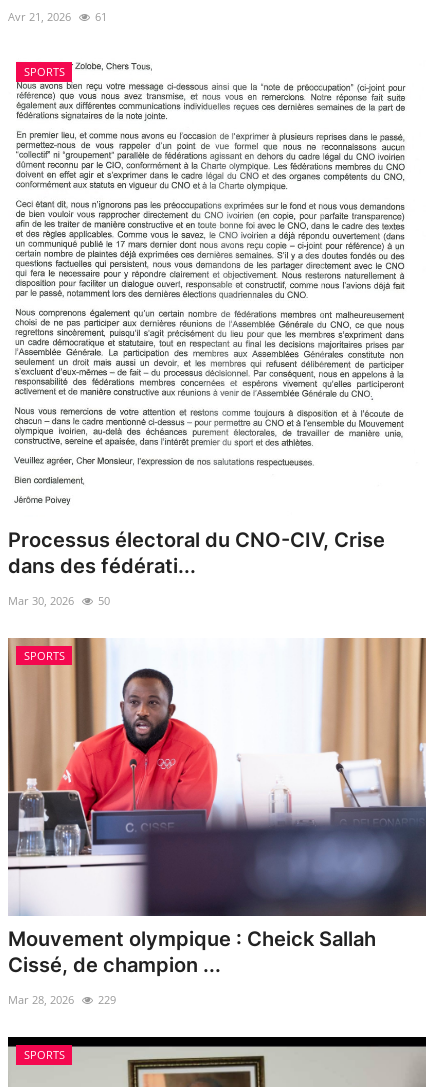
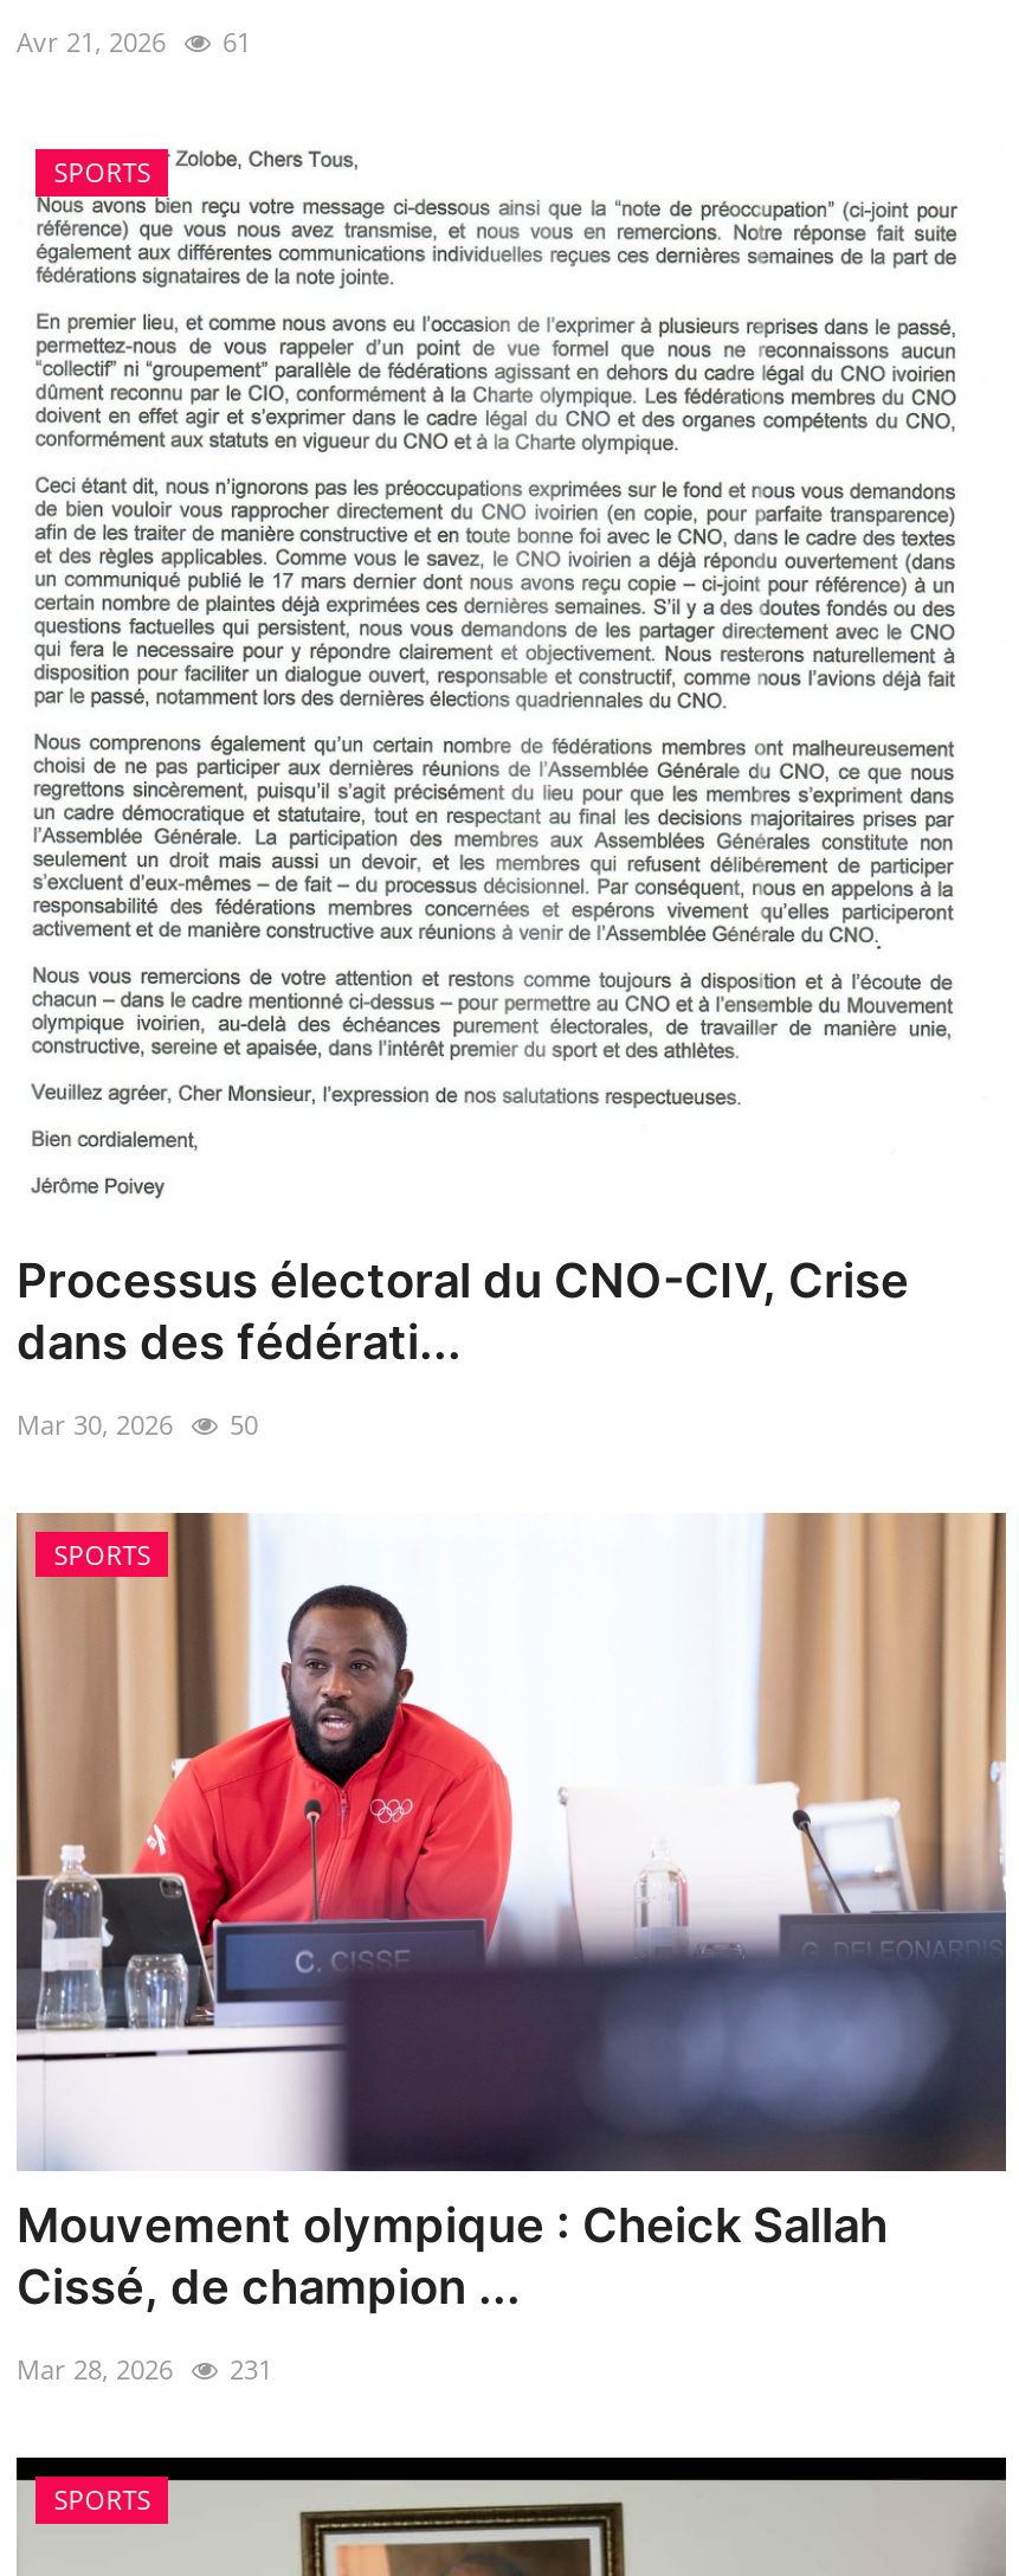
[8,992,116,1007] Mar 28, 2026 229 -> [17,2352,272,2387] Mar 28, 2026 231

